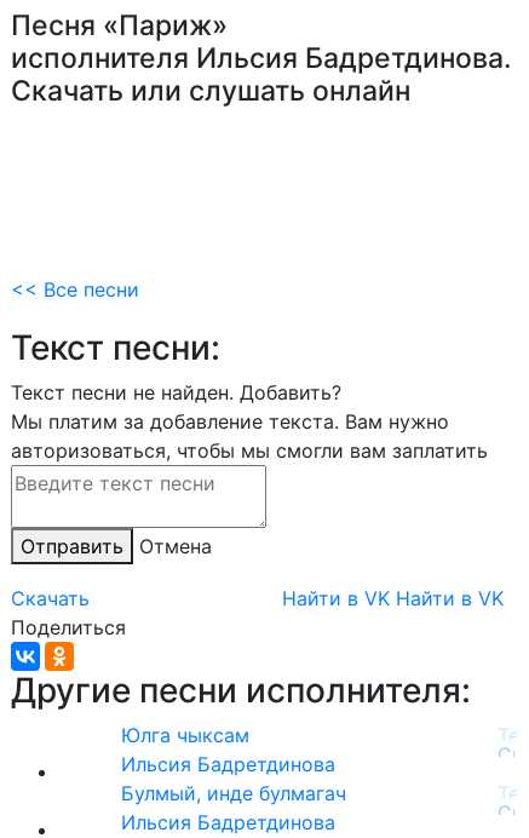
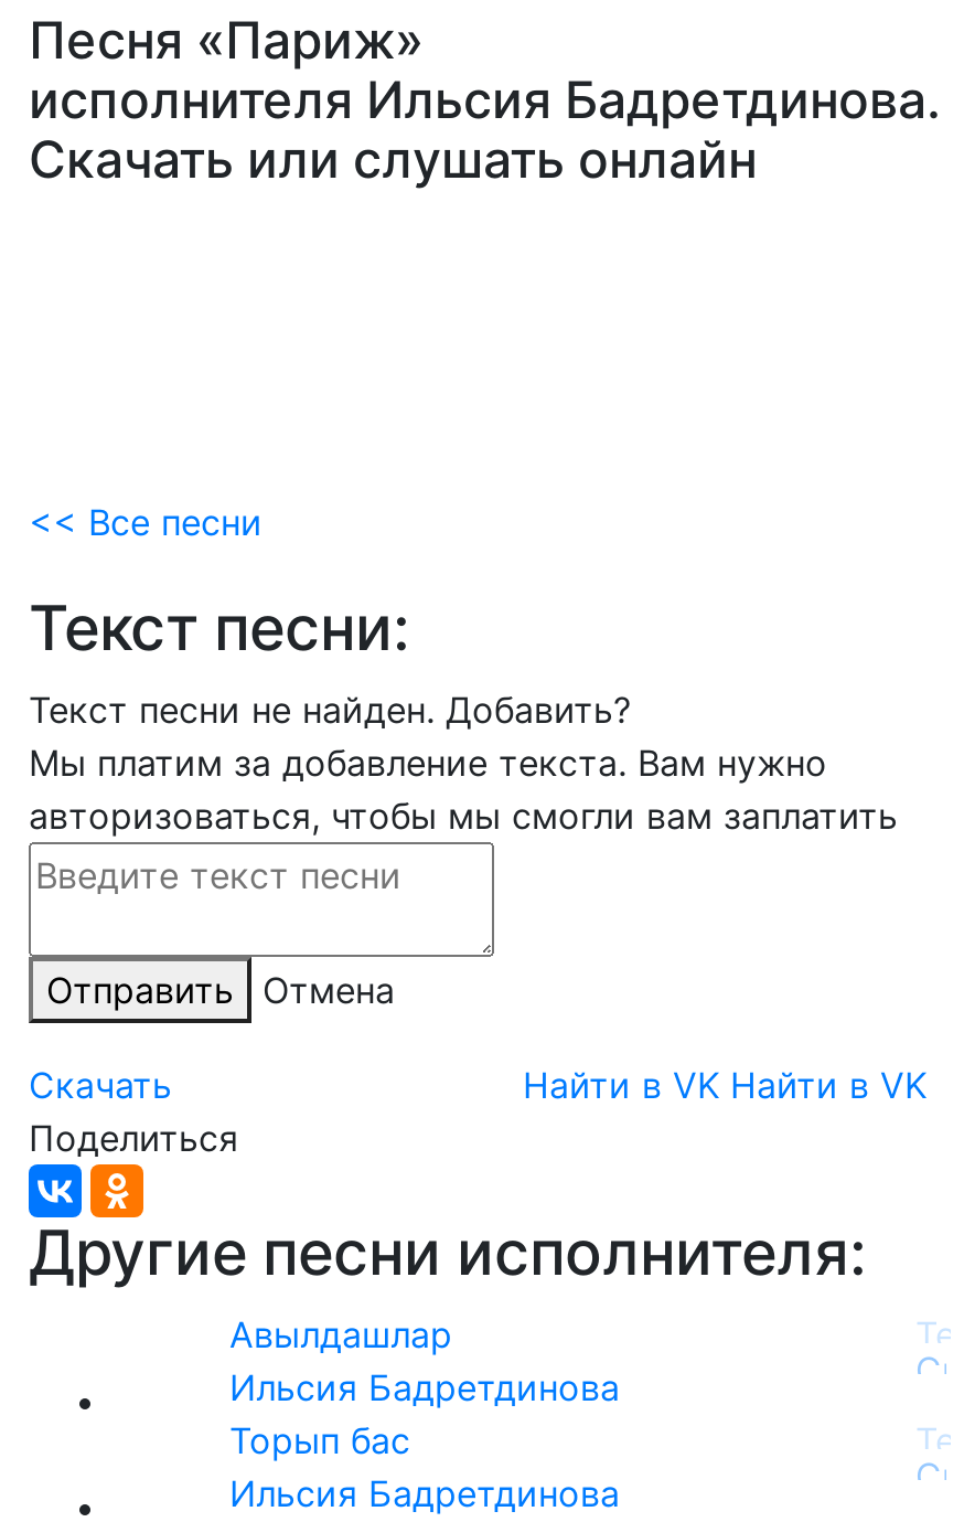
[121,723,249,747] Юлга чыксам -> [229,1312,452,1356] Авылдашлар
[121,781,346,805] Булмый, инде булмагач -> [229,1418,410,1462] Торып бас

